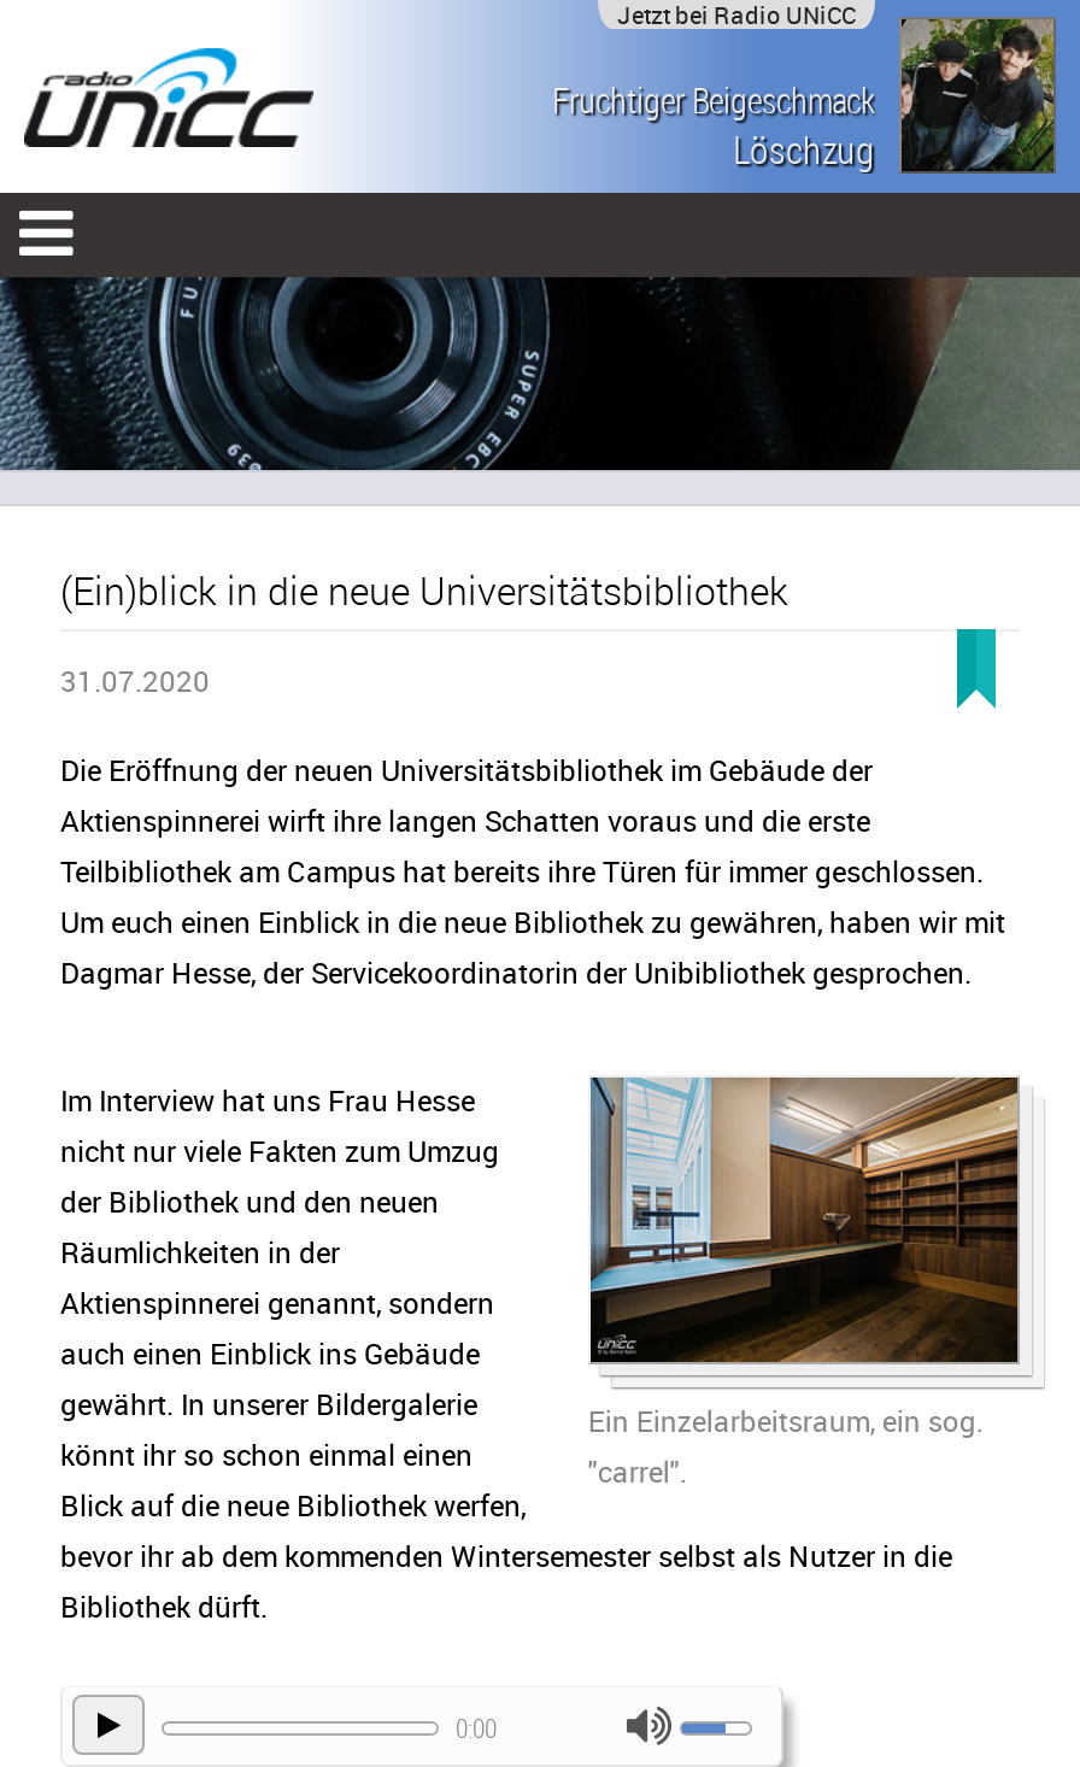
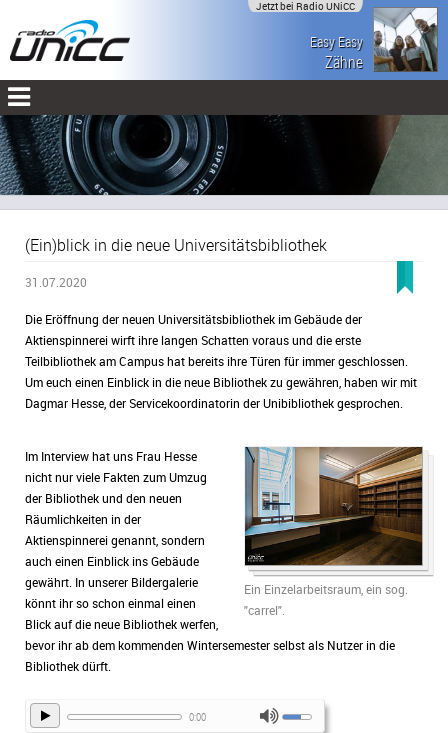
[552,17,1056,176] [image] | Fruchtiger Beigeschmack | Löschzug -> [310,7,438,73] [image] | Easy Easy | Zähne

